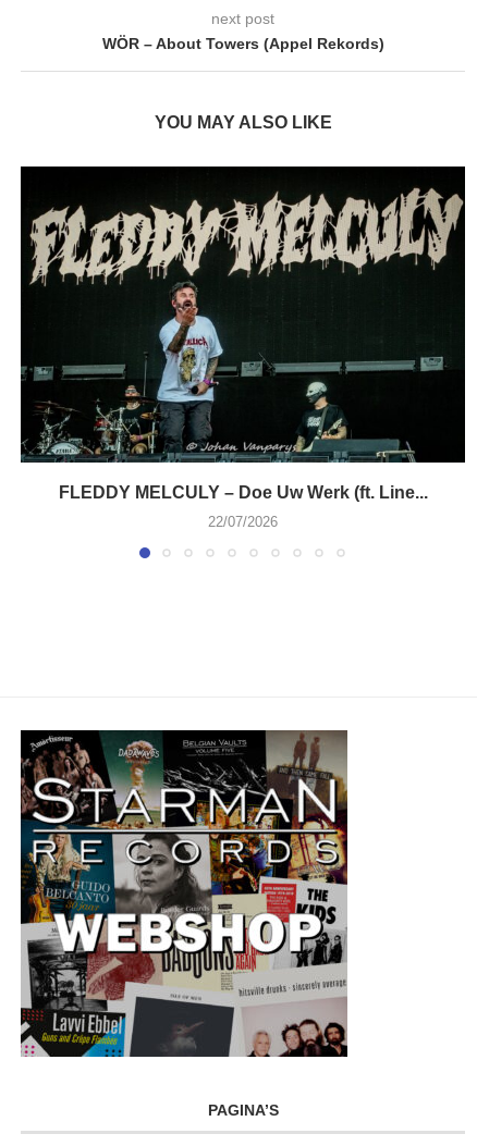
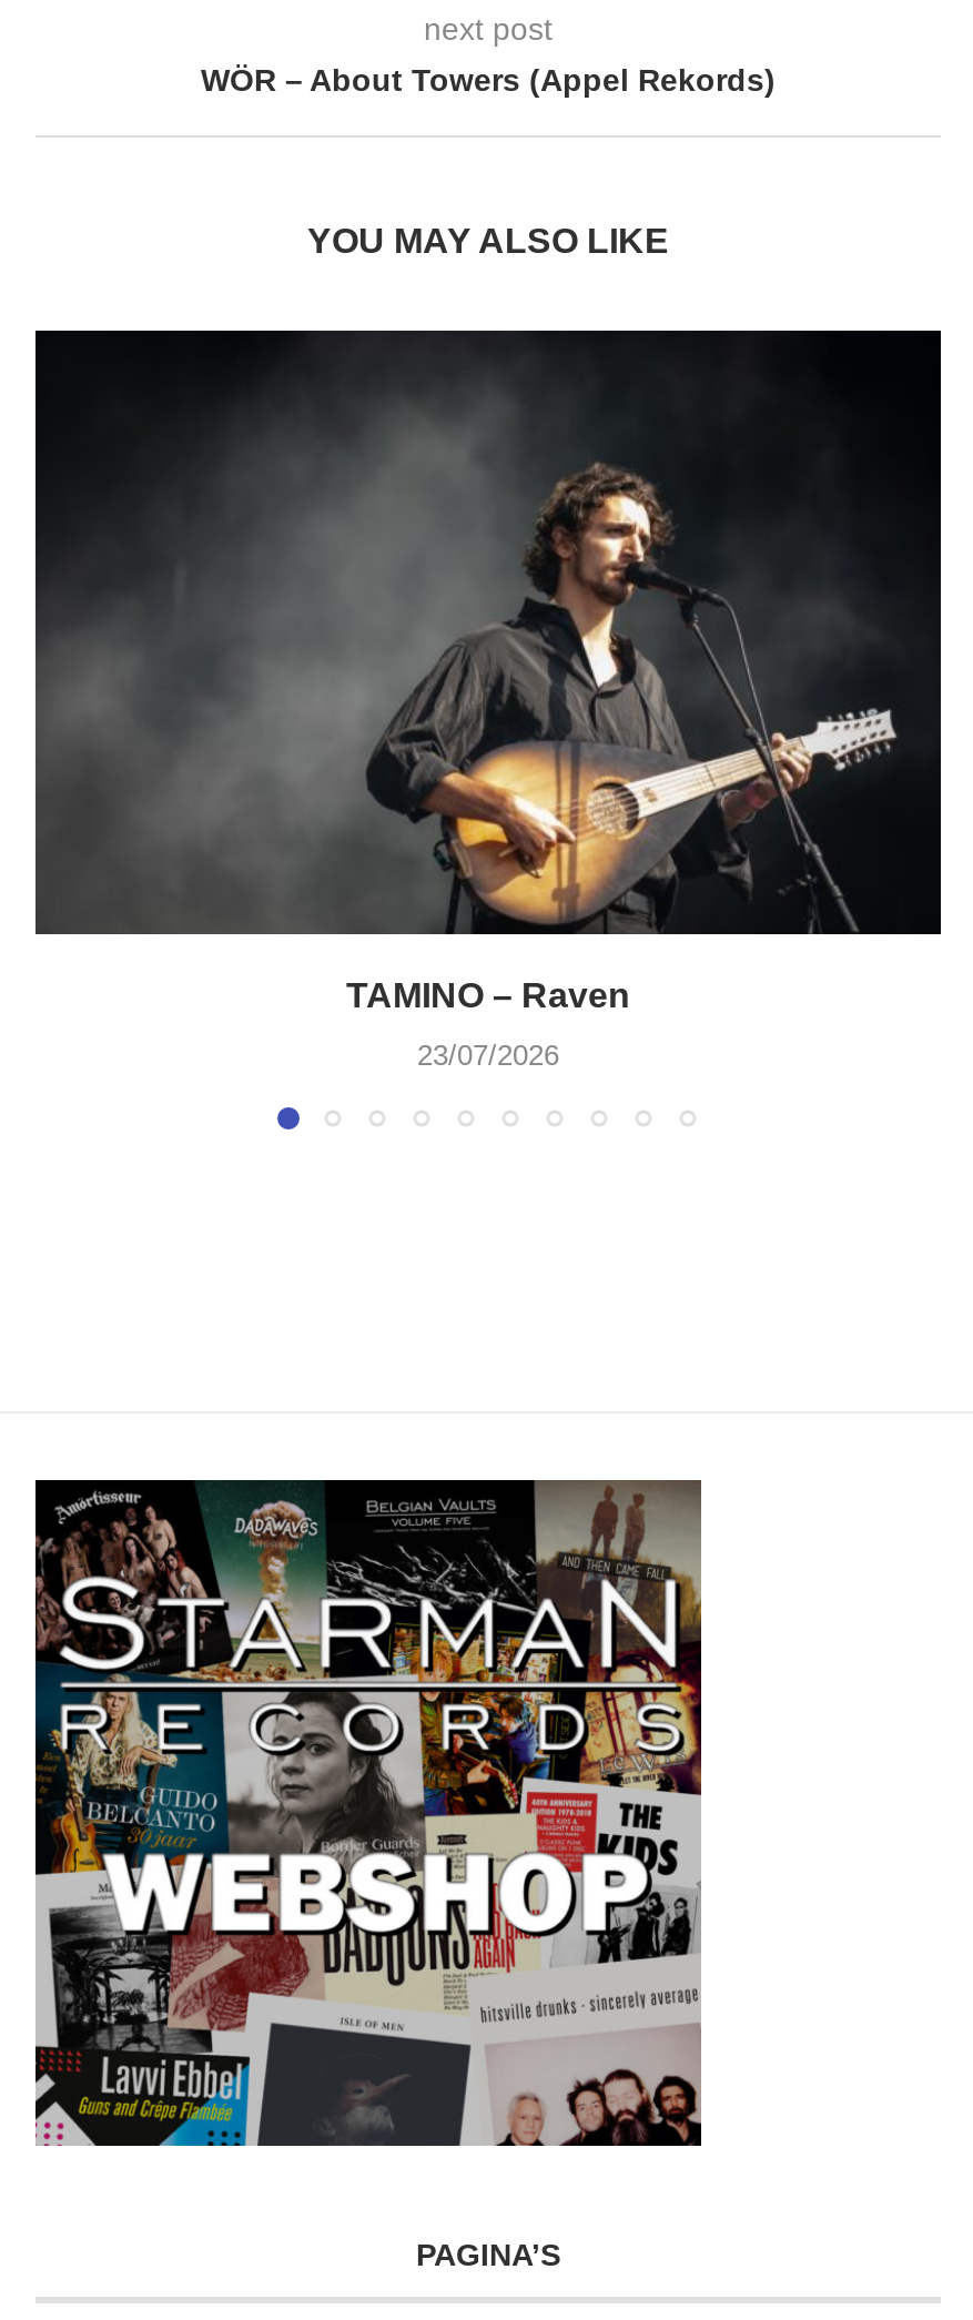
[22,169,464,502] [image] | FLEDDY MELCULY – Doe Uw Werk (ft. Line... -> [36,333,939,1014] [image] | TAMINO – Raven
[208,514,278,530] 22/07/2026 -> [417,1038,559,1072] 23/07/2026

